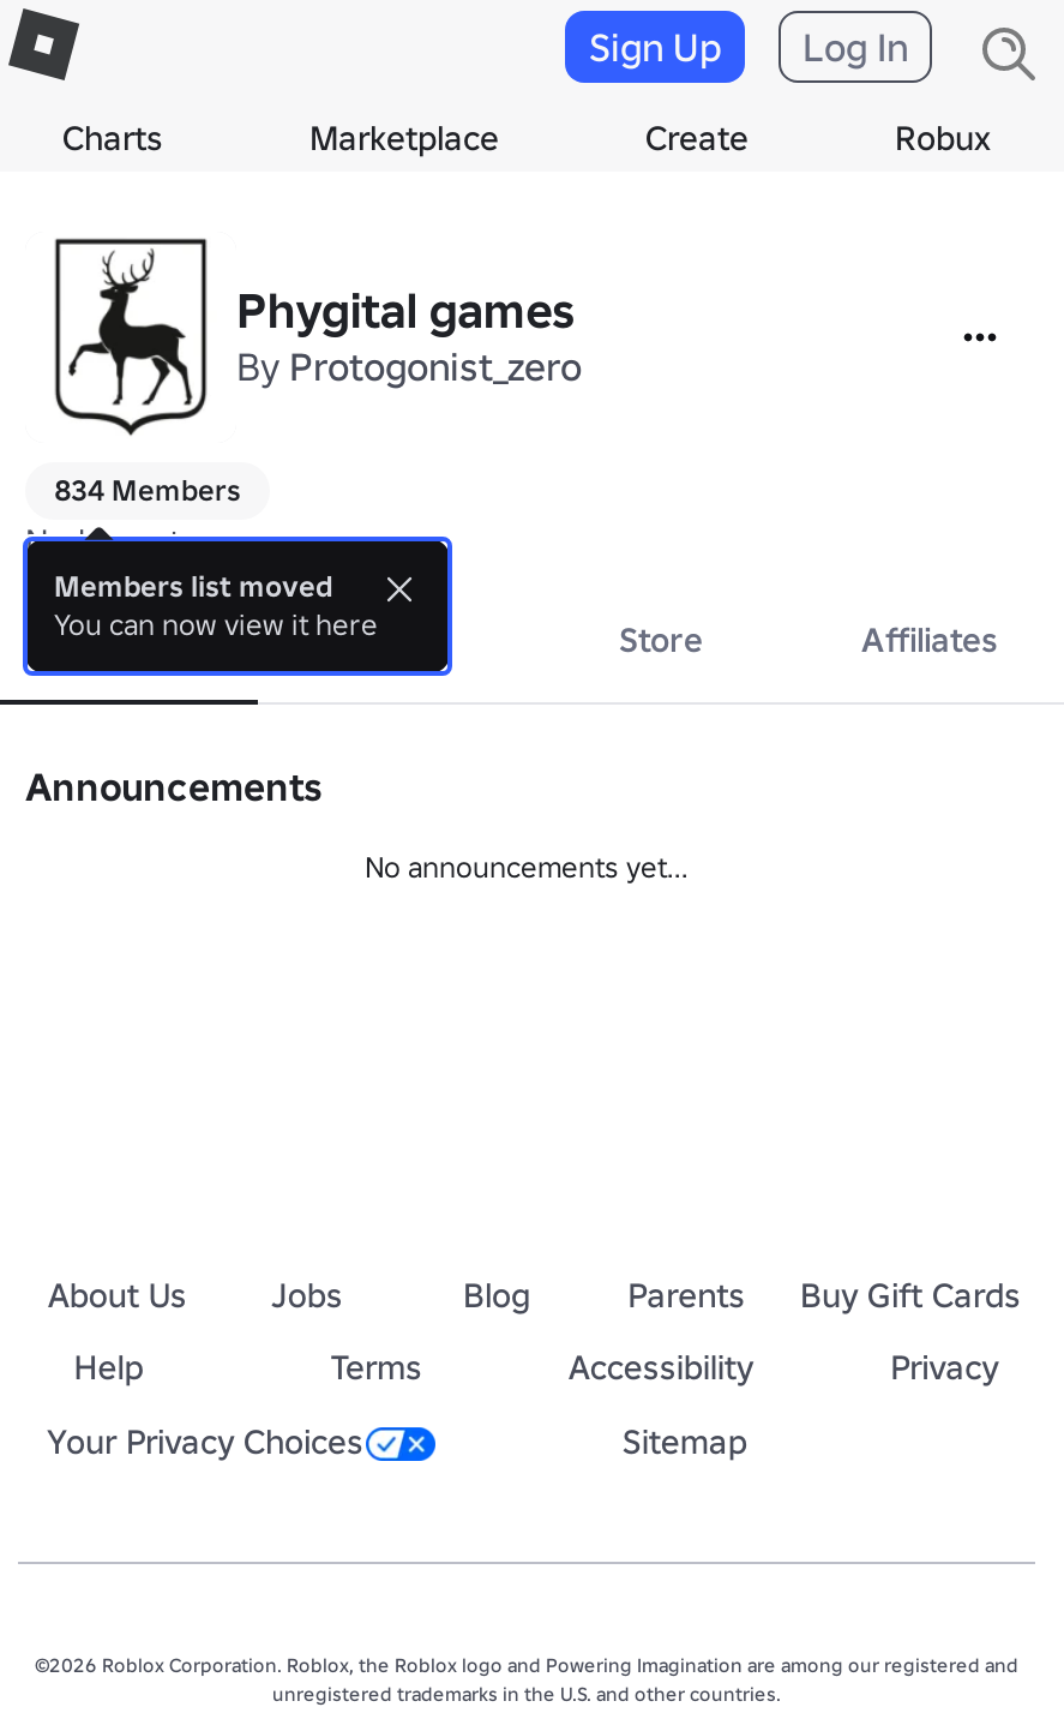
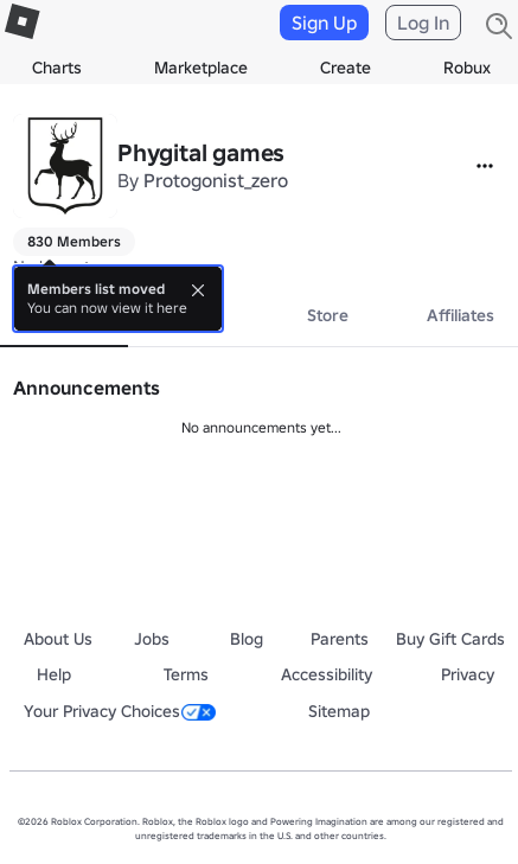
[54,472,241,508] 834 Members -> [27,232,121,250] 830 Members

